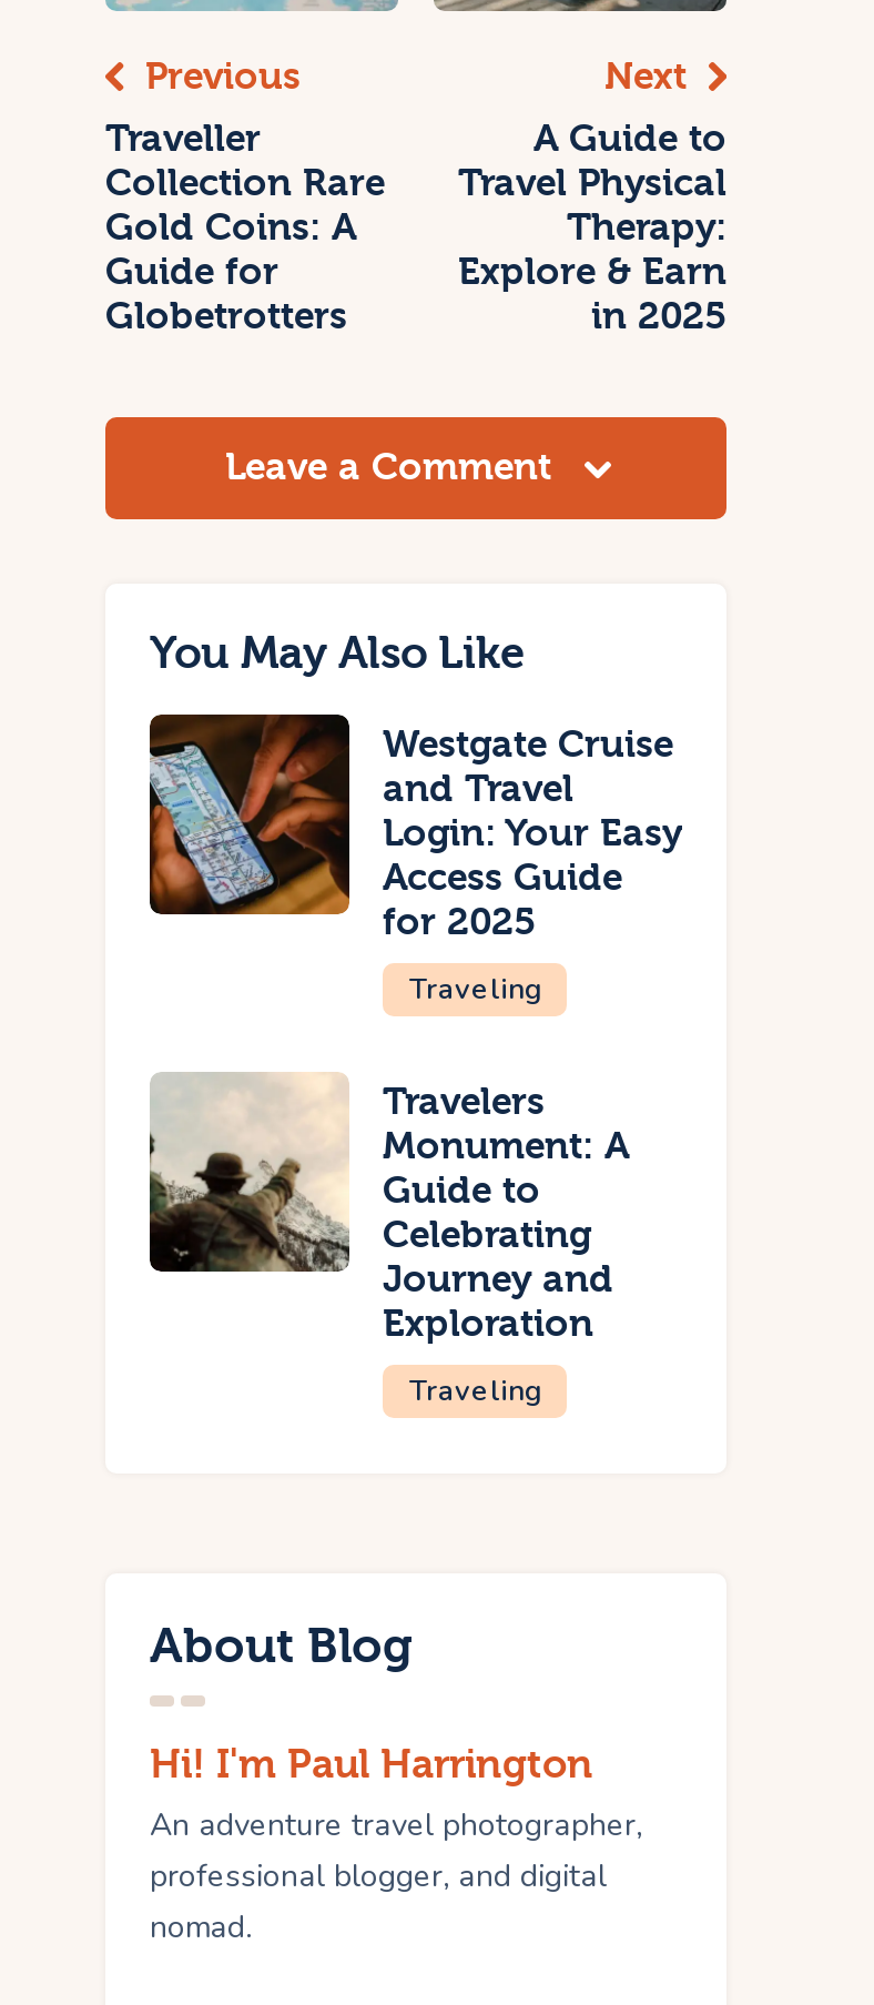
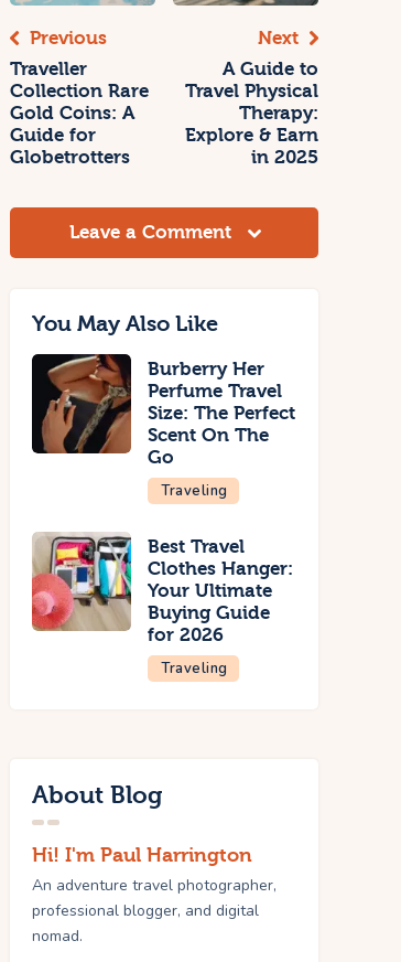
[148,715,682,942] [image] | Westgate Cruise | and Travel | Login: Your Easy | Access Guide | for 2025 -> [31,354,295,468] [image] | Burberry Her | Perfume Travel | Size: The Perfect | Scent On The | Go
[148,1076,629,1343] [image] | Travelers | Monument: A | Guide to | Celebrating | Journey and | Exploration -> [31,535,293,646] [image] | Best Travel | Clothes Hanger: | Your Ultimate | Buying Guide | for 2026

